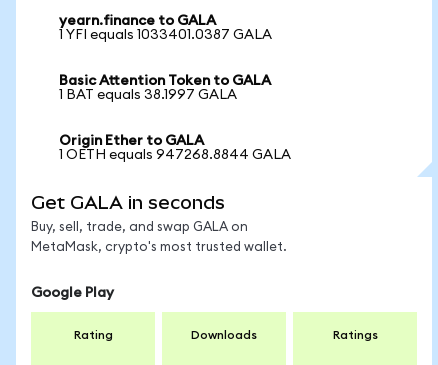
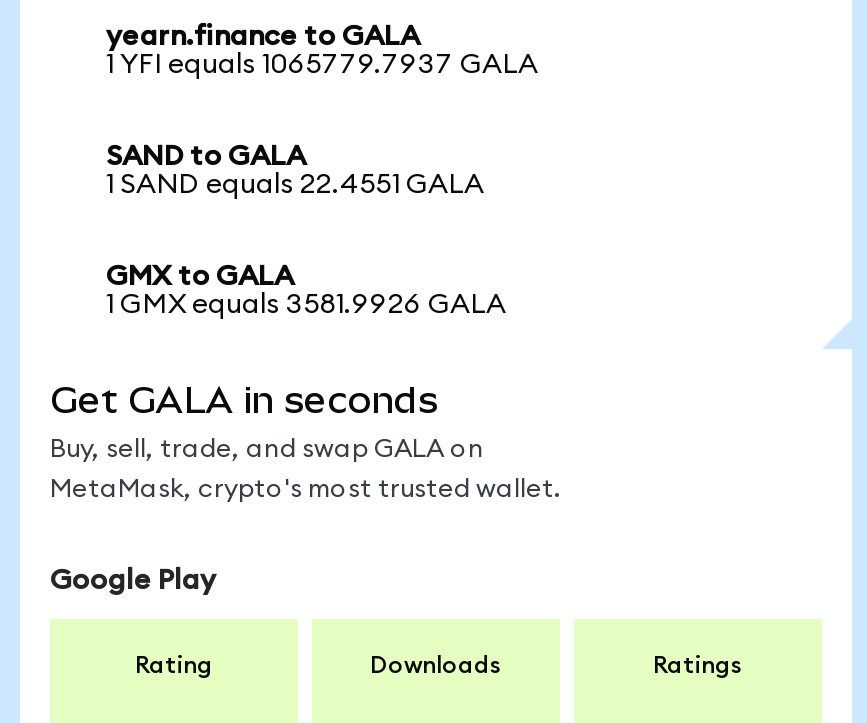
[59,28,272,42] 1 YFI equals 1033401.0387 GALA -> [106,51,538,79] 1 YFI equals 1065779.7937 GALA
[59,74,271,102] Basic Attention Token to GALA | 1 BAT equals 38.1997 GALA -> [106,143,484,199] SAND to GALA | 1 SAND equals 22.4551 GALA
[59,134,291,162] Origin Ether to GALA | 1 OETH equals 947268.8844 GALA -> [106,263,506,319] GMX to GALA | 1 GMX equals 3581.9926 GALA

